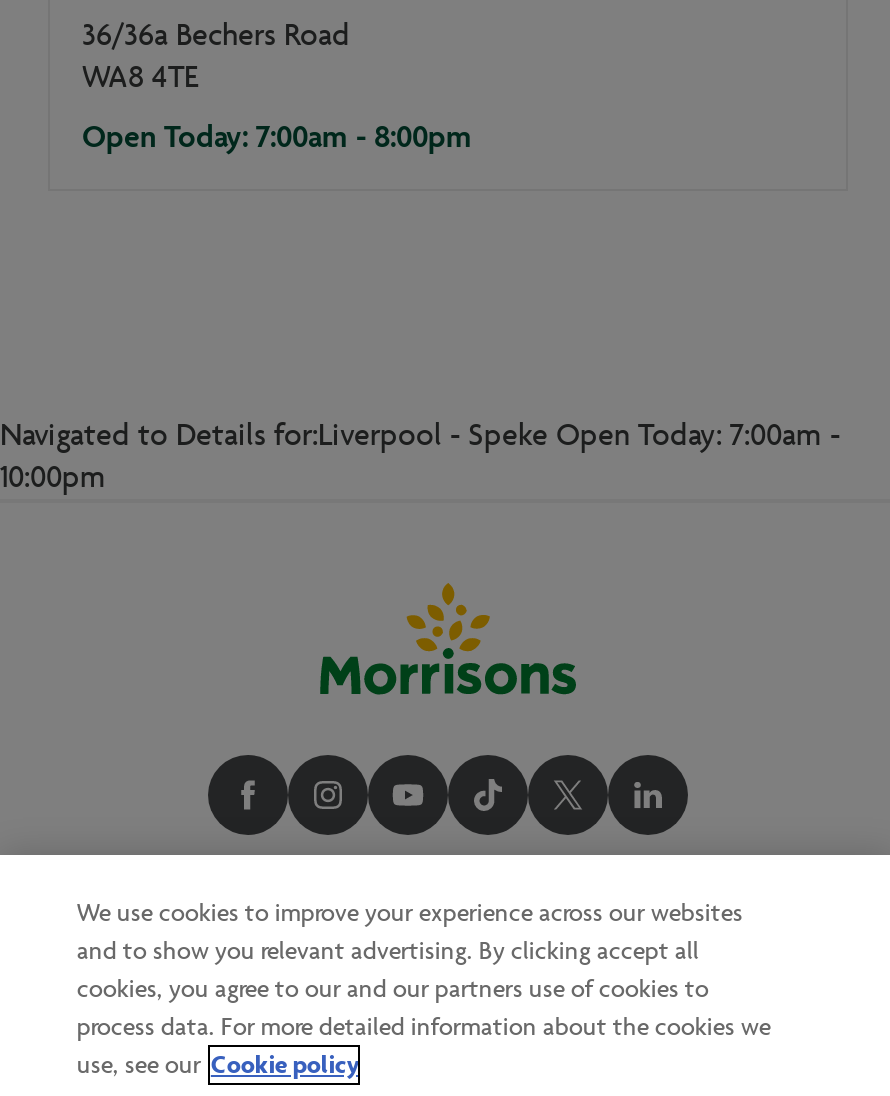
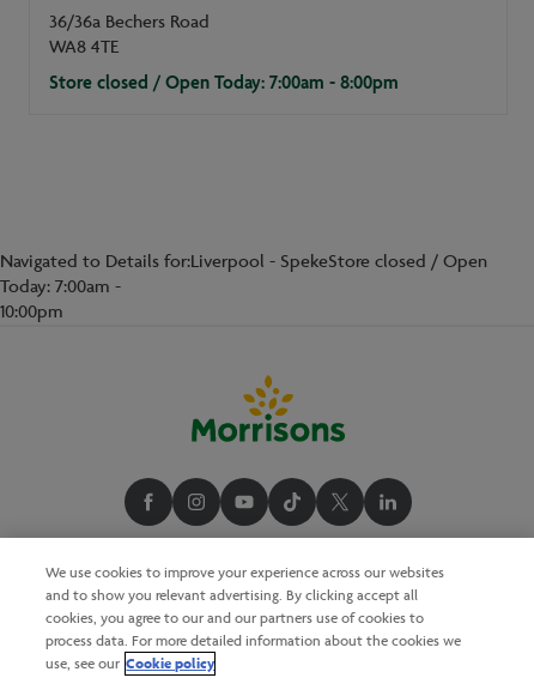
[82,117,472,155] Open Today: 7:00am - 8:00pm -> [49,70,399,93] Store closed / Open Today: 7:00am - 8:00pm
[0,415,840,457] Navigated to Details for:Liverpool - Speke Open Today: 7:00am - -> [0,249,487,299] Navigated to Details for:Liverpool - SpekeStore closed / Open | Today: 7:00am -

